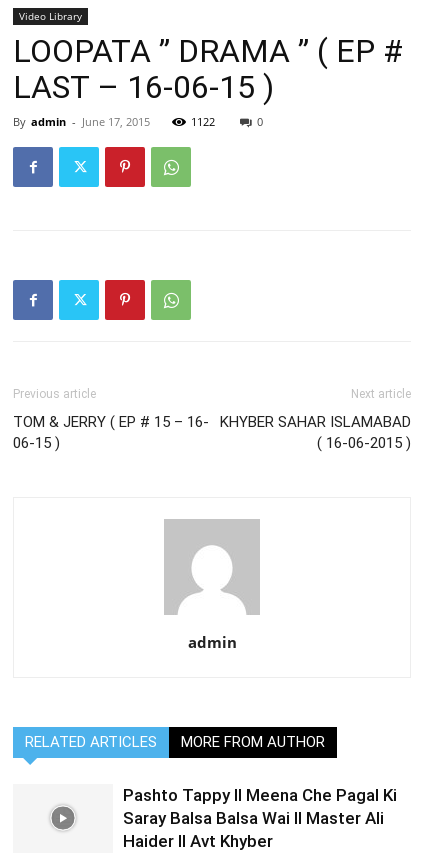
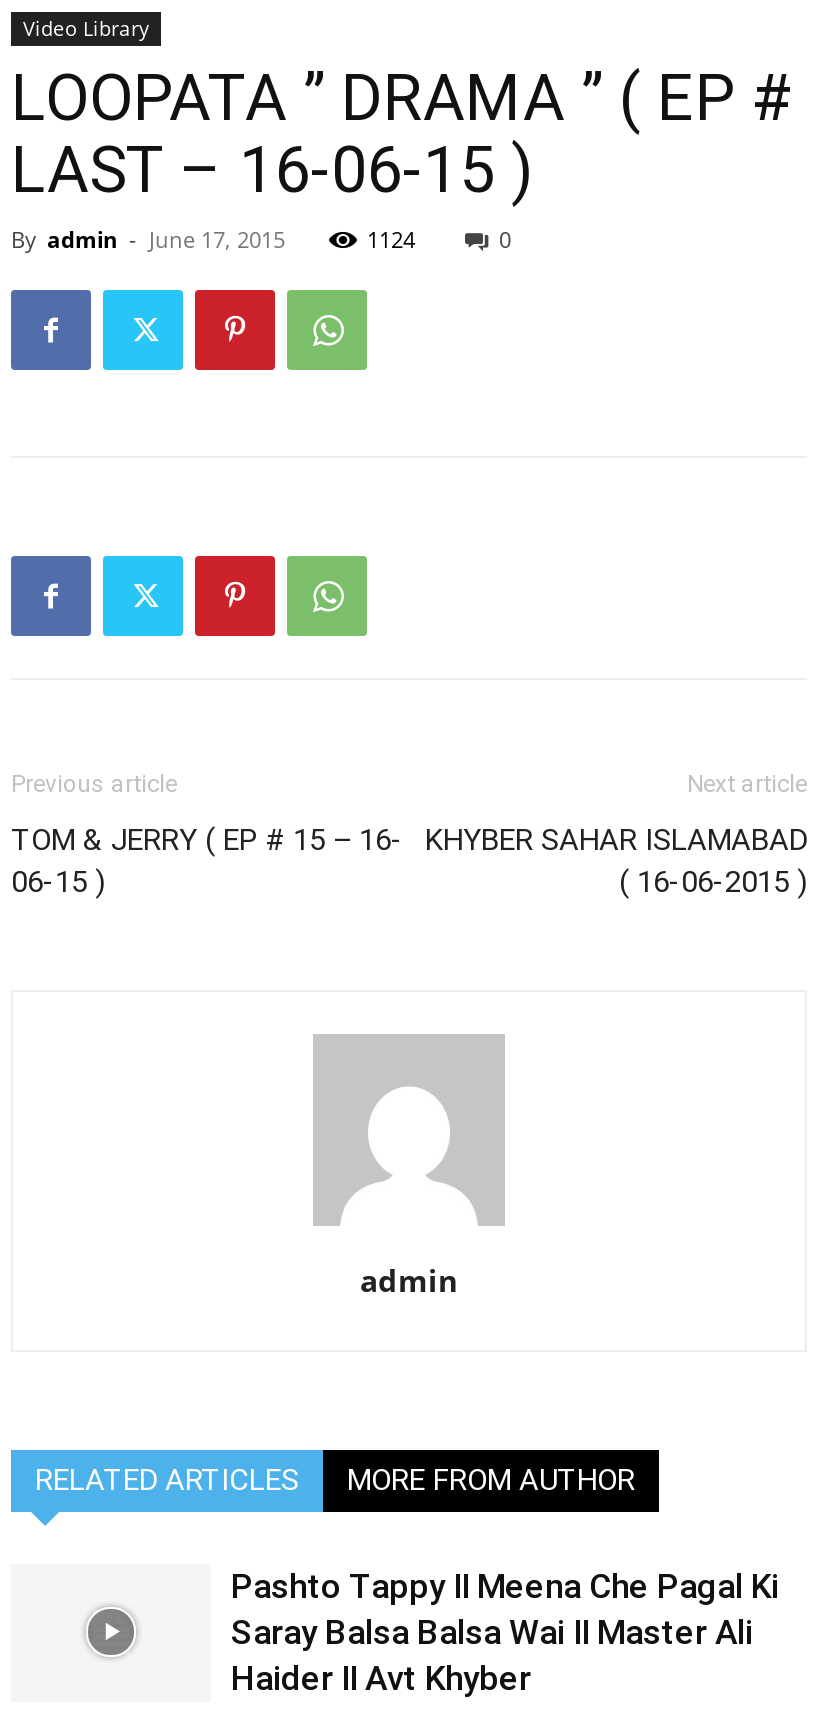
[191,114,215,129] 1122 -> [367,224,415,254] 1124

